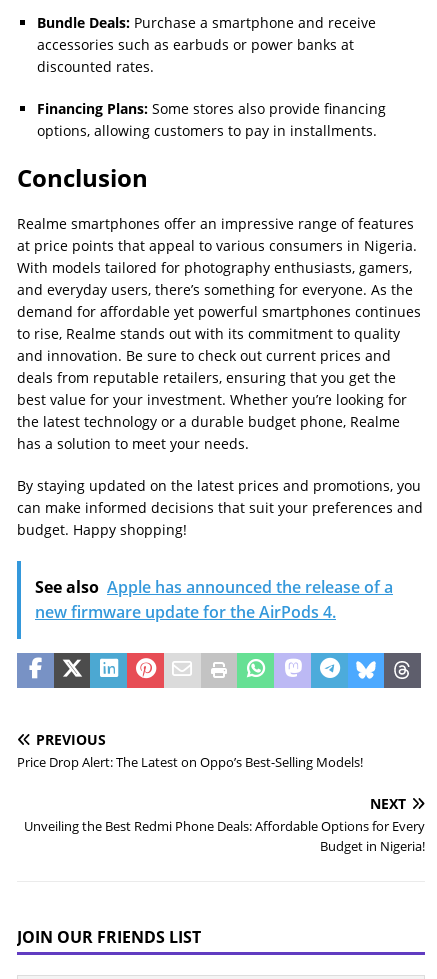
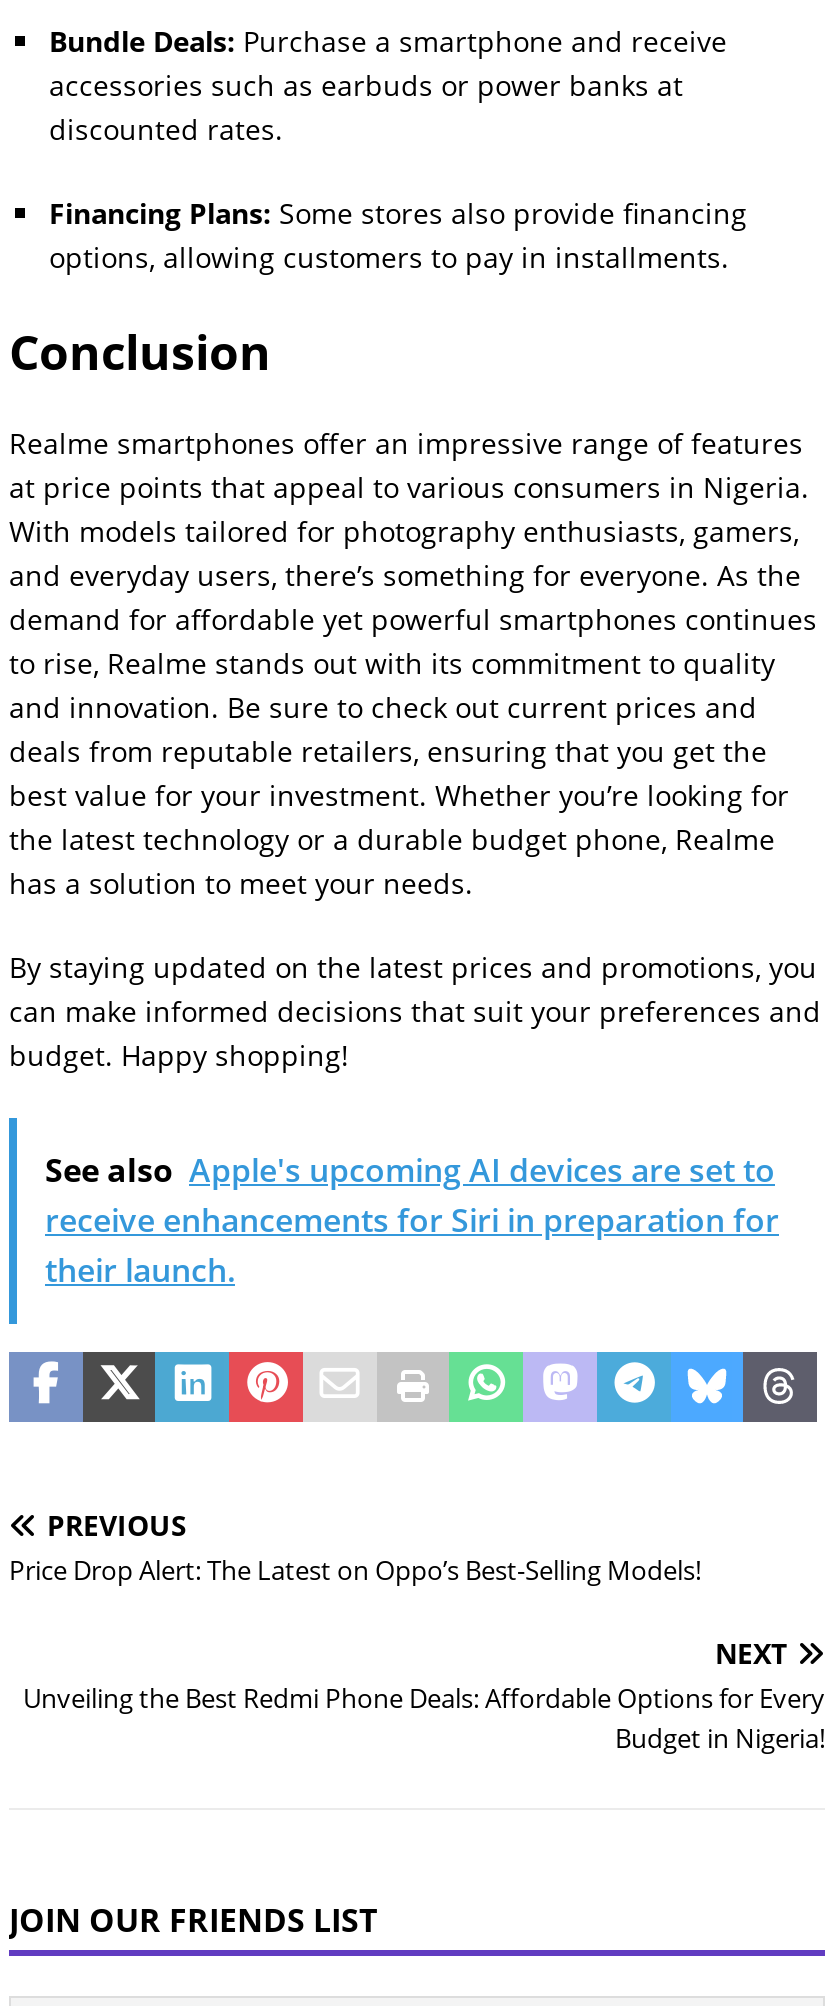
[35,576,393,623] See also Apple has announced the release of a | new firmware update for the AirPods 4. -> [45,1148,779,1292] See also Apple's upcoming AI devices are set to | receive enhancements for Siri in preparation for | their launch.

